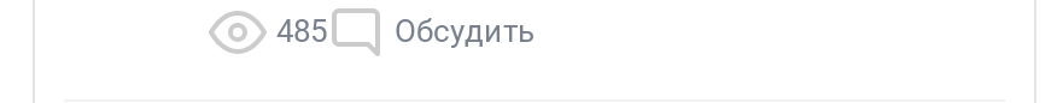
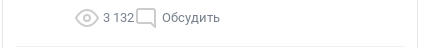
[276,12,535,48] 485 Обсудить -> [103,10,220,25] 3 132 Обсудить

